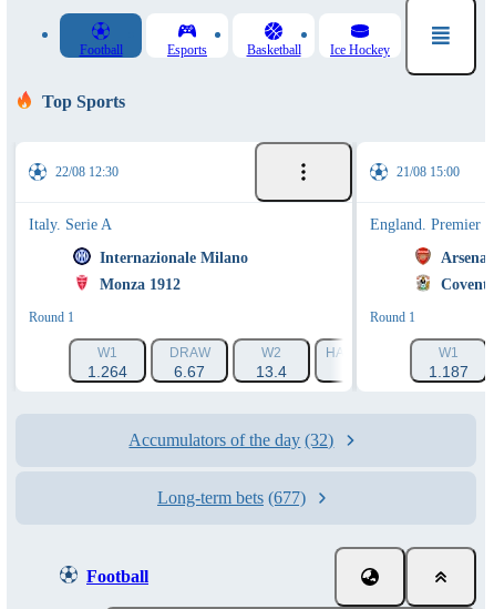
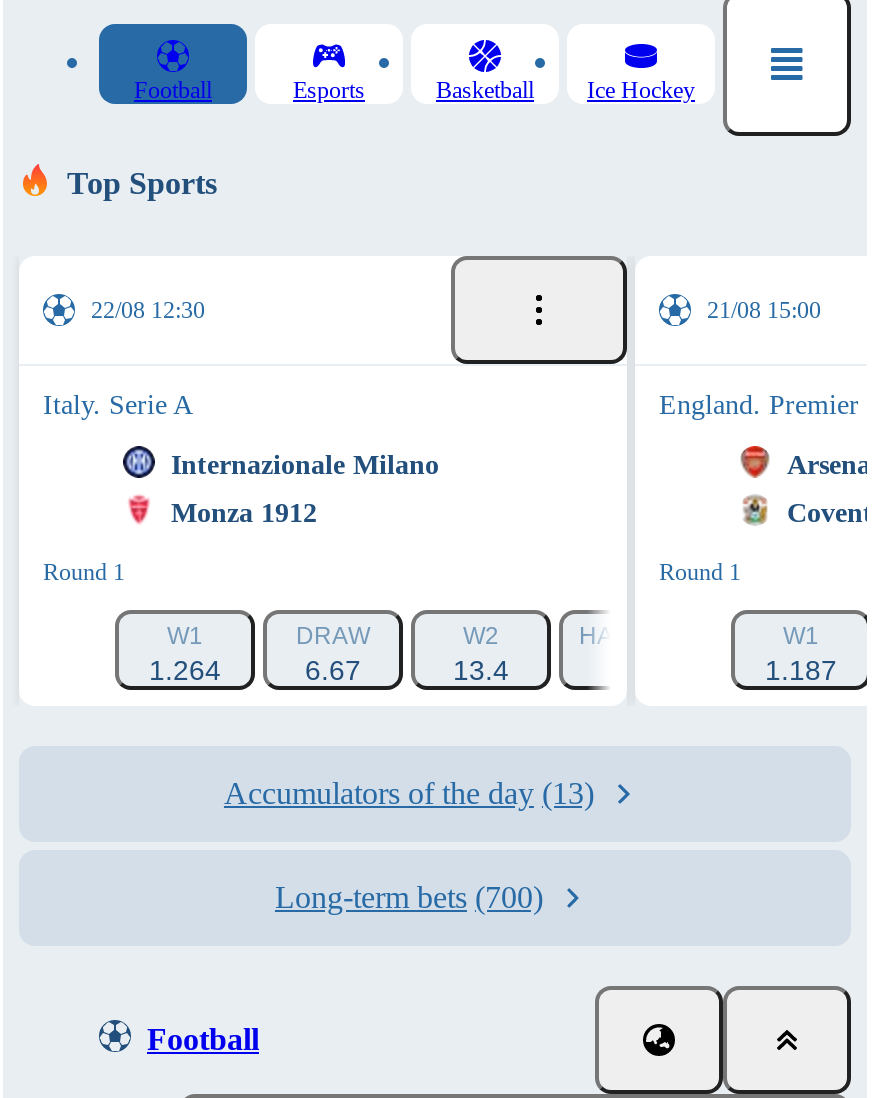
[129,430,334,449] Accumulators of the day (32) -> [224,776,594,810] Accumulators of the day (13)
[157,488,306,507] Long-term bets (677) -> [275,880,543,914] Long-term bets (700)

